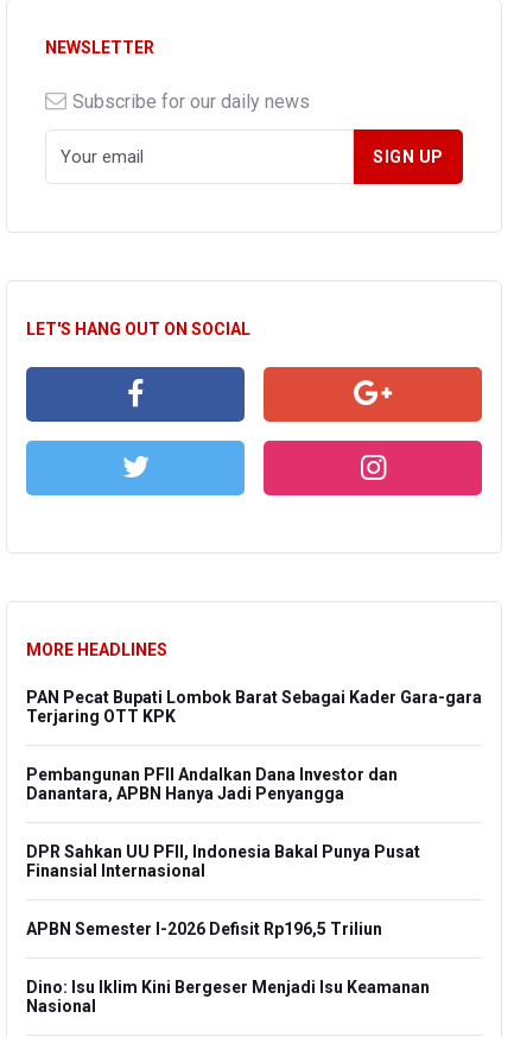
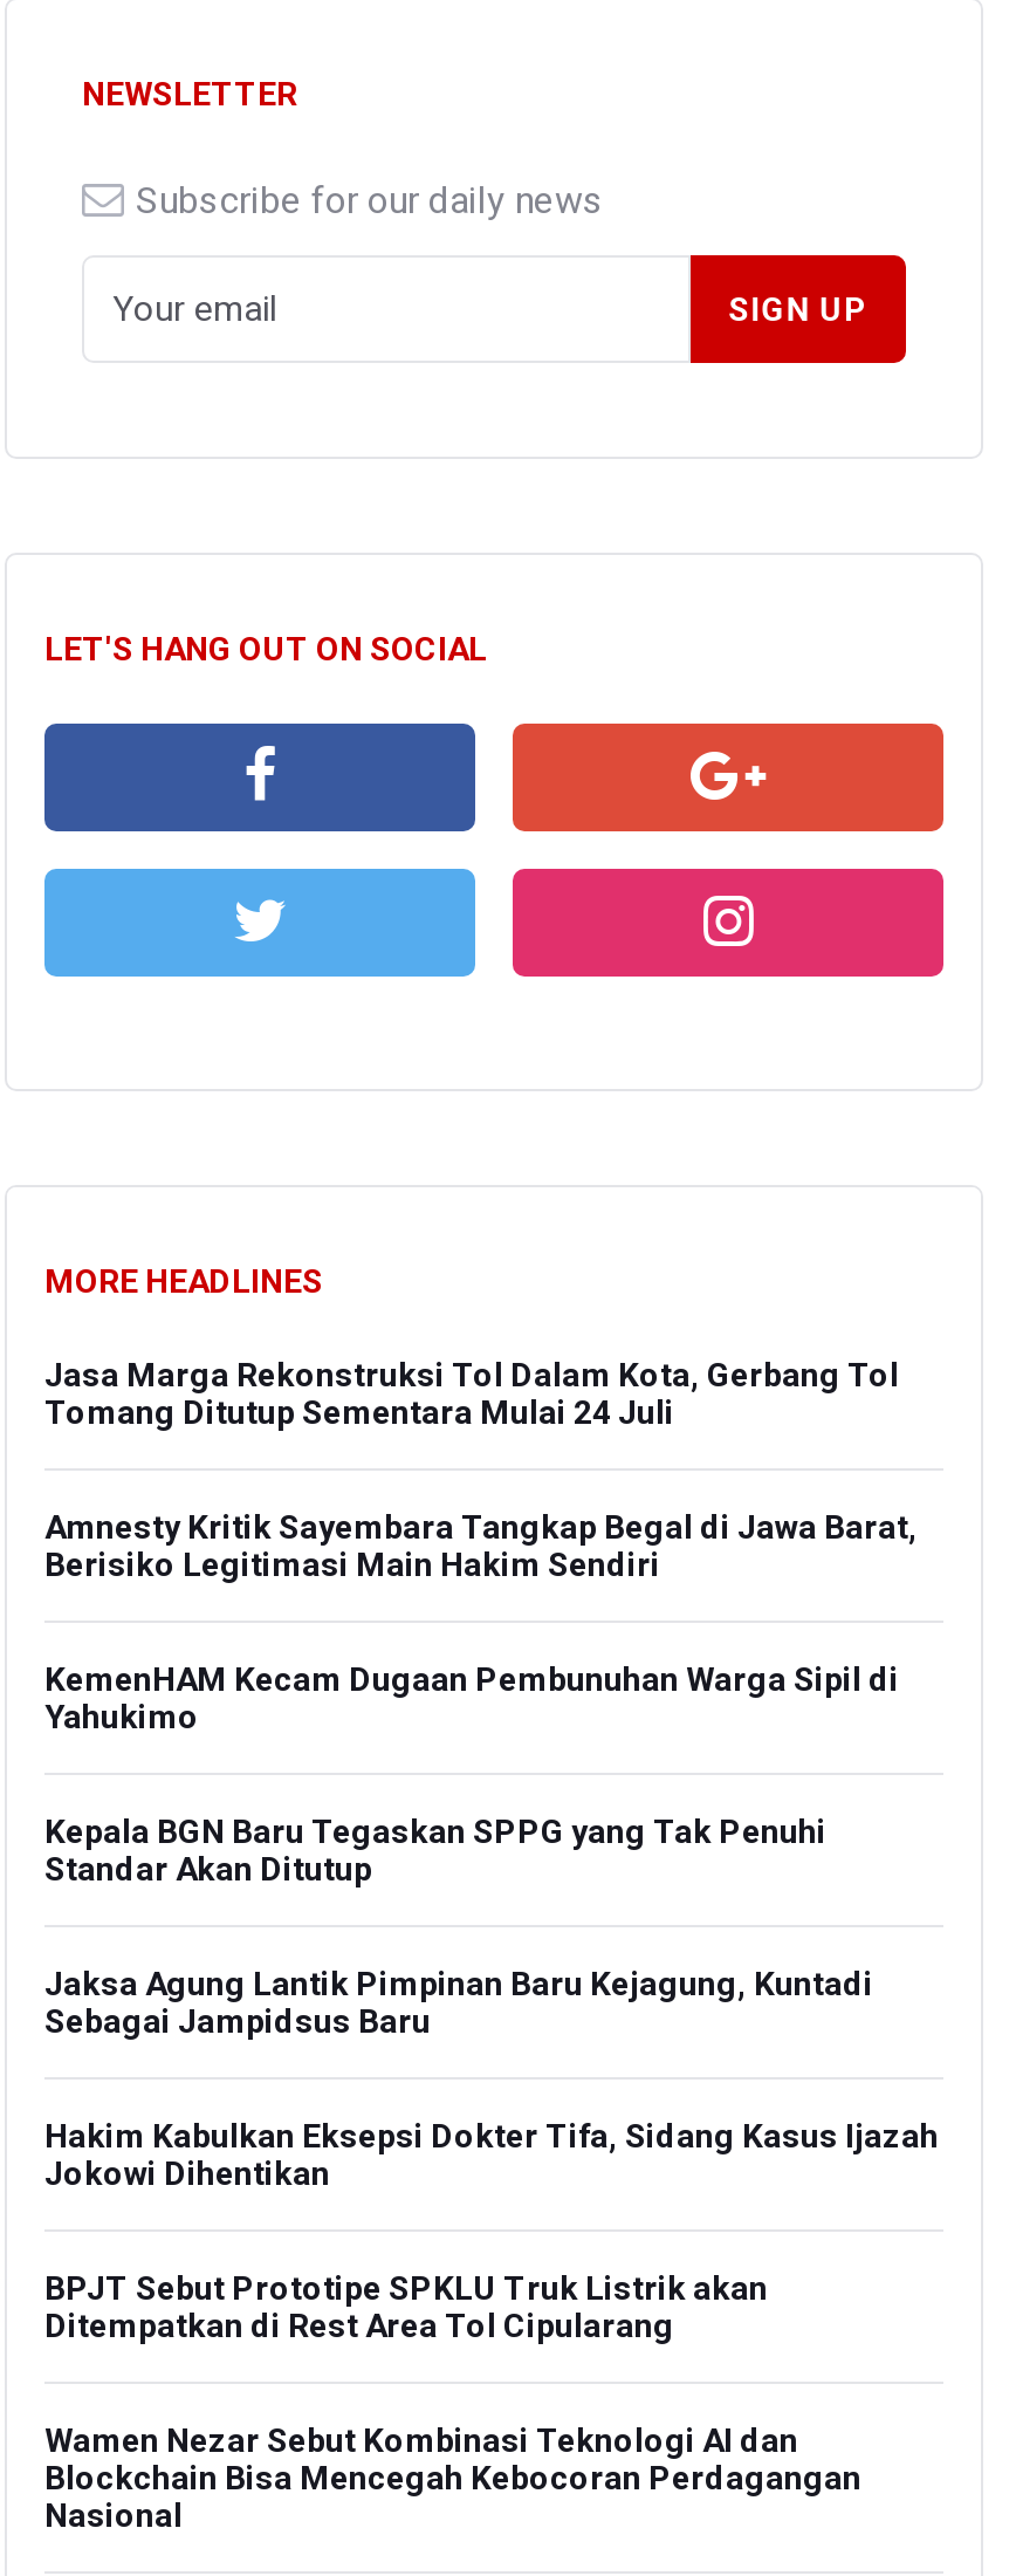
[26,688,482,997] PAN Pecat Bupati Lombok Barat Sebagai Kader Gara-gara | Terjaring OTT KPK | Pembangunan PFII Andalkan Dana Investor dan | Danantara, APBN Hanya Jadi Penyangga | DPR Sahkan UU PFII, Indonesia Bakal Punya Pusat | Finansial Internasional | APBN Semester I-2026 Defisit Rp196,5 Triliun | Dino: Isu Iklim Kini Bergeser Menjadi Isu Keamanan -> [44,1357,939,2498] Jasa Marga Rekonstruksi Tol Dalam Kota, Gerbang Tol | Tomang Ditutup Sementara Mulai 24 Juli | Amnesty Kritik Sayembara Tangkap Begal di Jawa Barat, | Berisiko Legitimasi Main Hakim Sendiri | KemenHAM Kecam Dugaan Pembunuhan Warga Sipil di | Yahukimo | Kepala BGN Baru Tegaskan SPPG yang Tak Penuhi | Standar Akan Ditutup | Jaksa Agung Lantik Pimpinan Baru Kejagung, Kuntadi | Sebagai Jampidsus Baru | Hakim Kabulkan Eksepsi Dokter Tifa, Sidang Kasus Ijazah | Jokowi Dihentikan | BPJT Sebut Prototipe SPKLU Truk Listrik akan | Ditempatkan di Rest Area Tol Cipularang | Wamen Nezar Sebut Kombinasi Teknologi AI dan | Blockchain Bisa Mencegah Kebocoran Perdagangan

